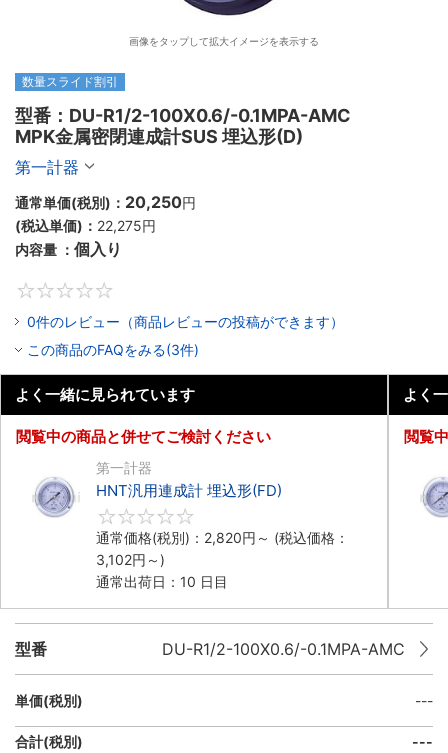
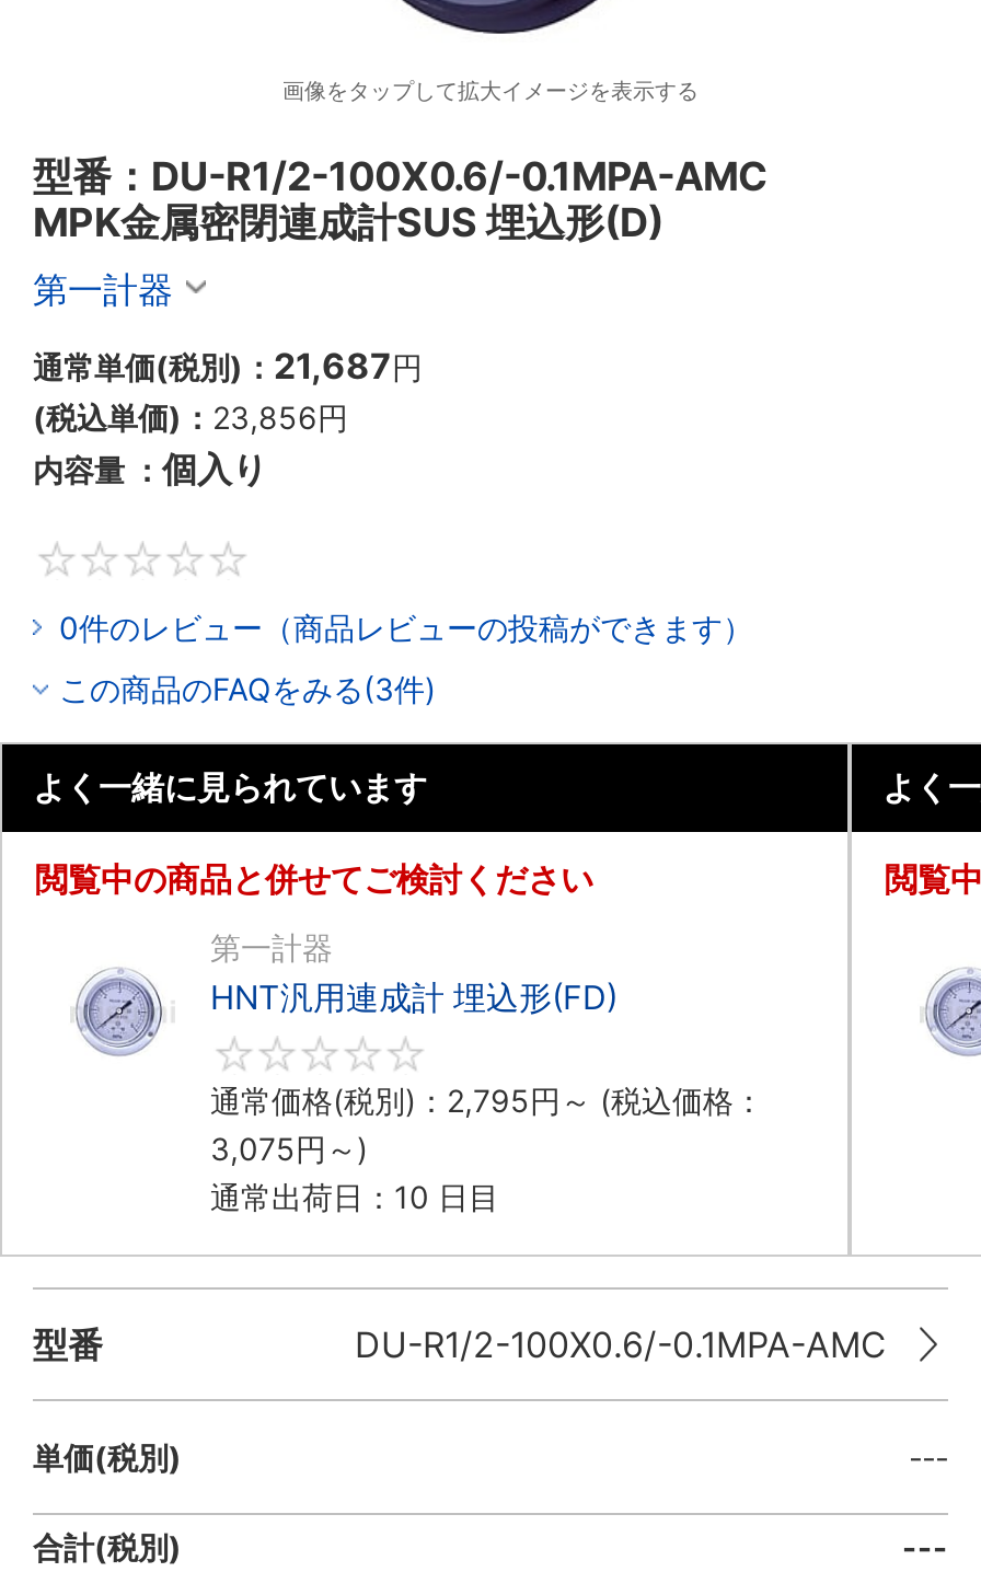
[22,74,118,89] 数量スライド割引 -> none
[15,192,196,212] 通常単価(税別)：20,250円 -> [33,344,423,388] 通常単価(税別)：21,687円
[15,217,156,234] (税込単価)：22,275円 -> [33,398,348,436] (税込単価)：23,856円
[96,529,349,546] 通常価格(税別)：2,820円～ (税込価格： -> [210,1082,764,1119] 通常価格(税別)：2,795円～ (税込価格：
[96,551,165,568] 3,102円～) -> [210,1130,368,1167] 3,075円～)

